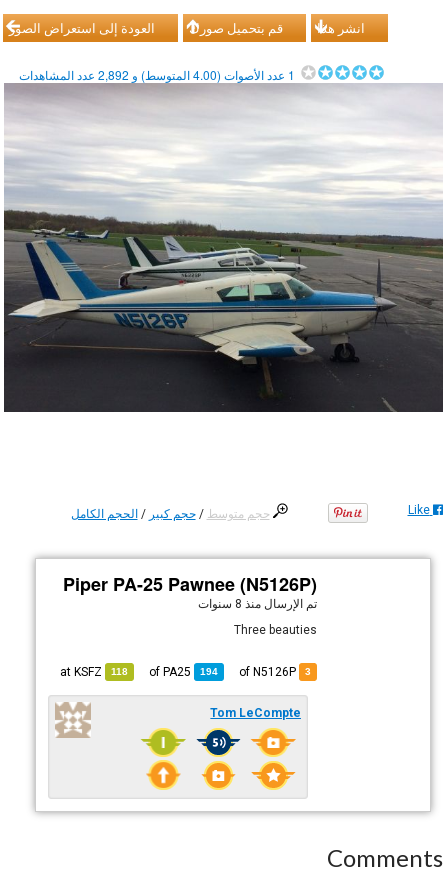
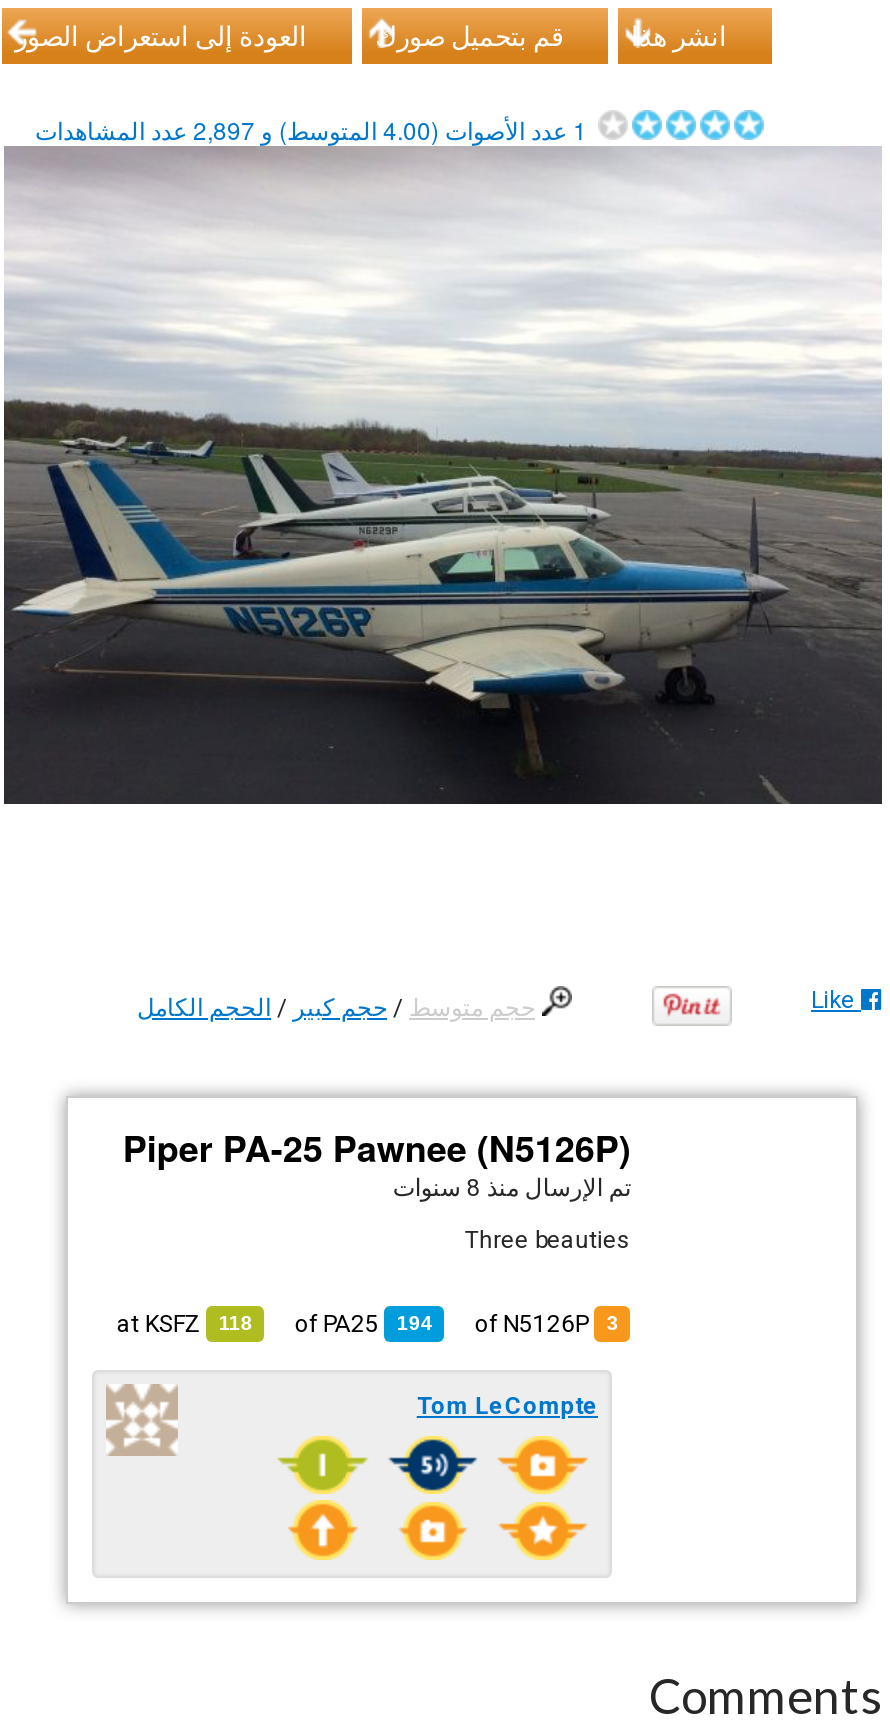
[13,66,295,83] 1 عدد الأصوات (4.00 المتوسط) و 2,892 عدد المشاهدات -> [23,112,587,146] 1 عدد الأصوات (4.00 المتوسط) و 2,897 عدد المشاهدات

